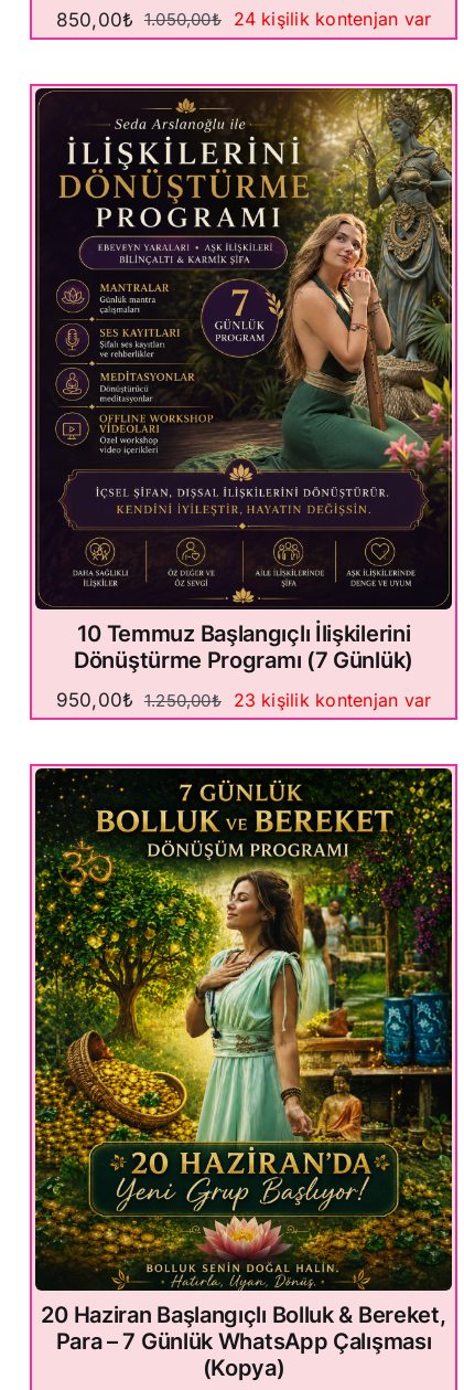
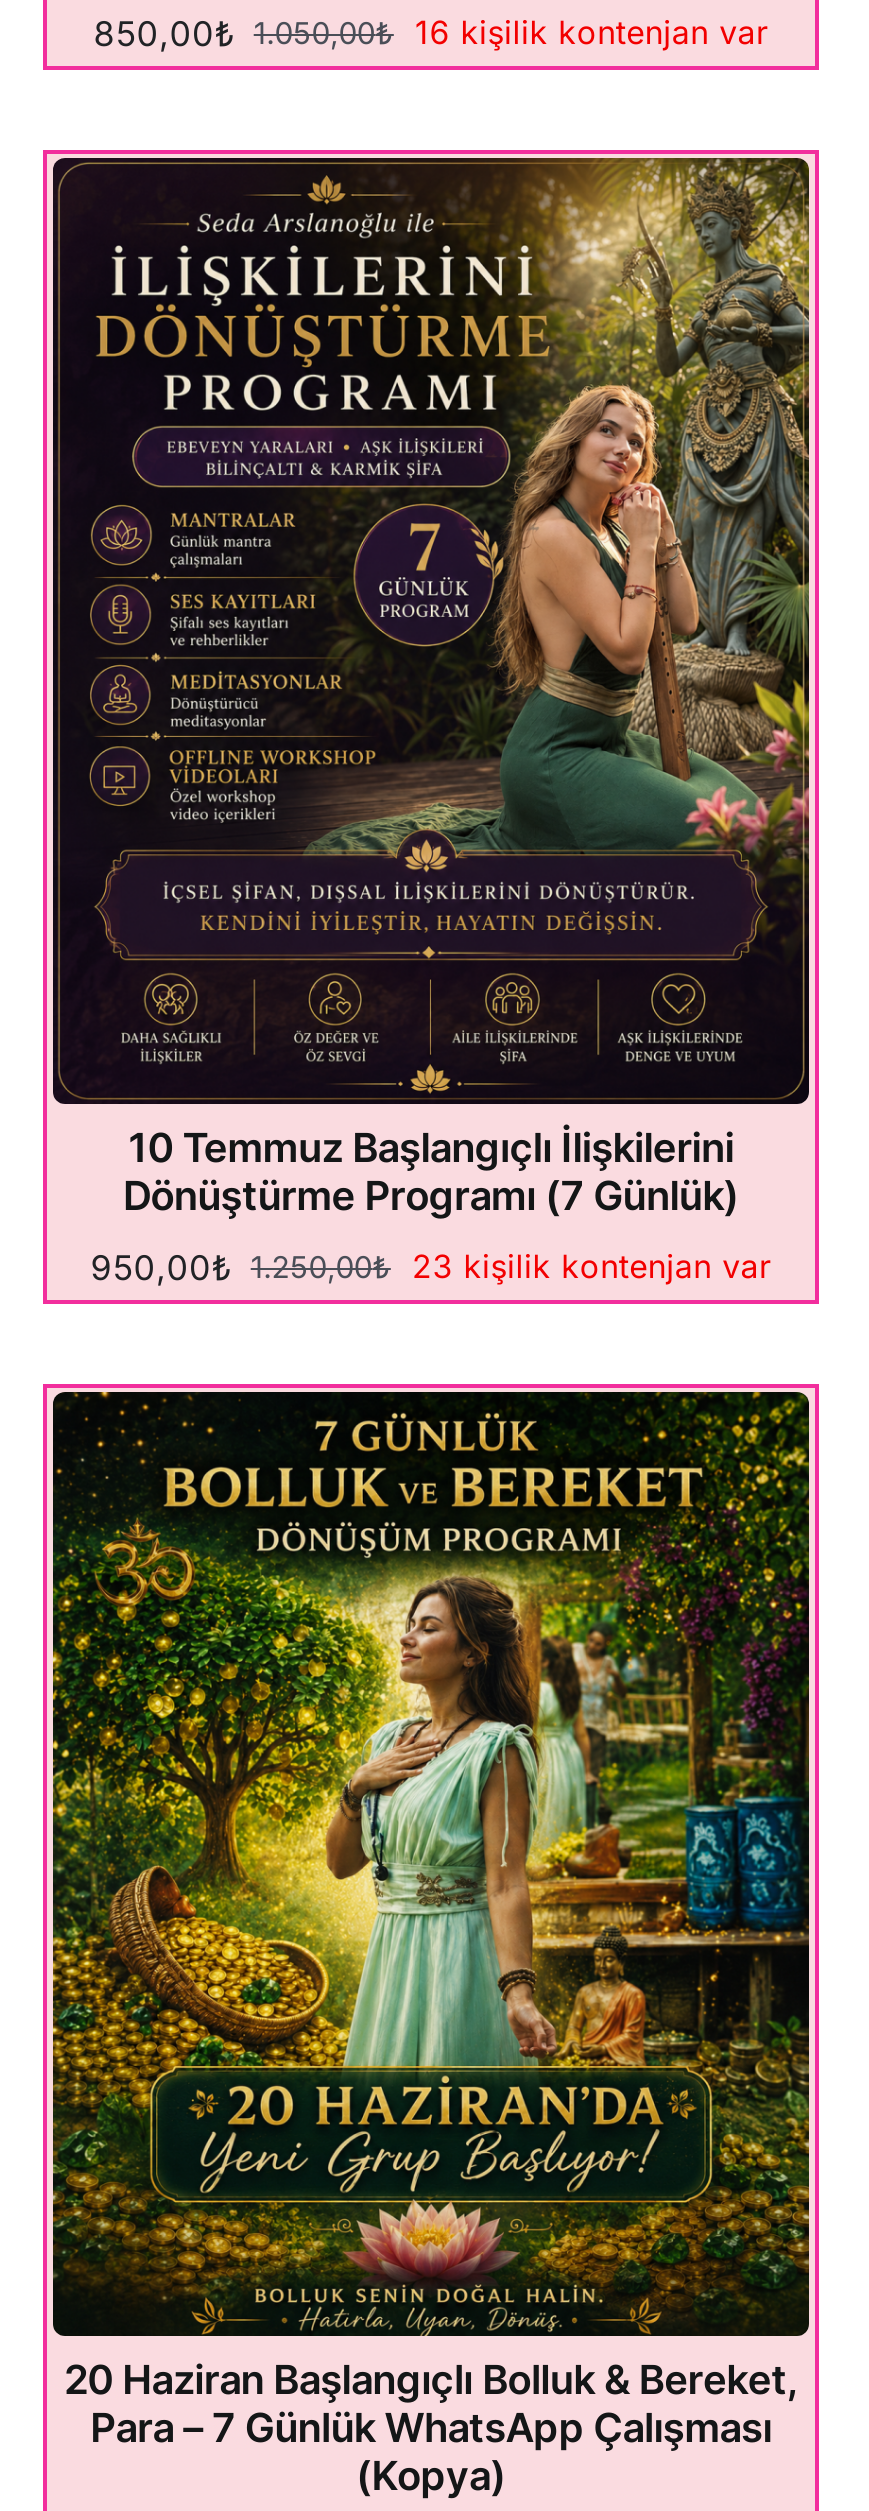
[233,8,431,30] 24 kişilik kontenjan var -> [415,13,769,53] 16 kişilik kontenjan var

